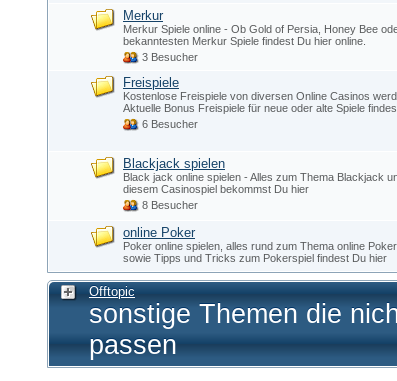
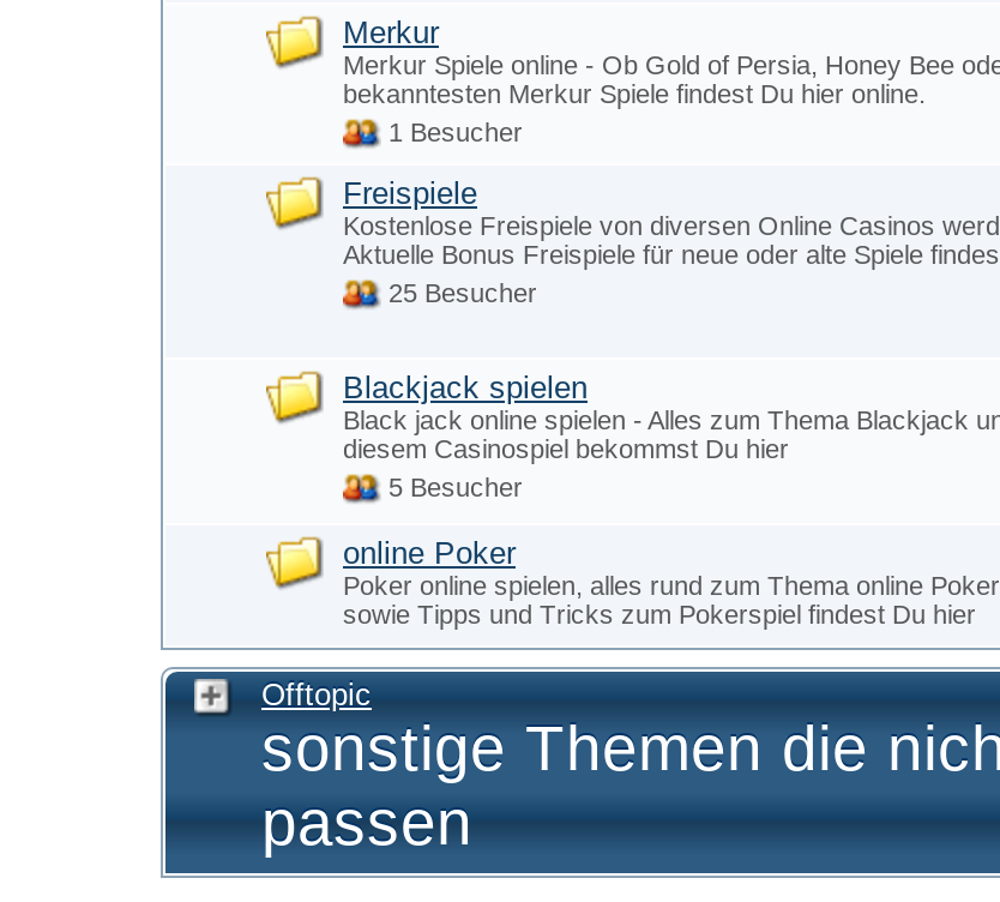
[139,51,198,63] 3 Besucher -> [381,117,523,146] 1 Besucher
[139,118,198,130] 6 Besucher -> [381,278,537,307] 25 Besucher
[139,199,198,211] 8 Besucher -> [381,472,523,501] 5 Besucher

